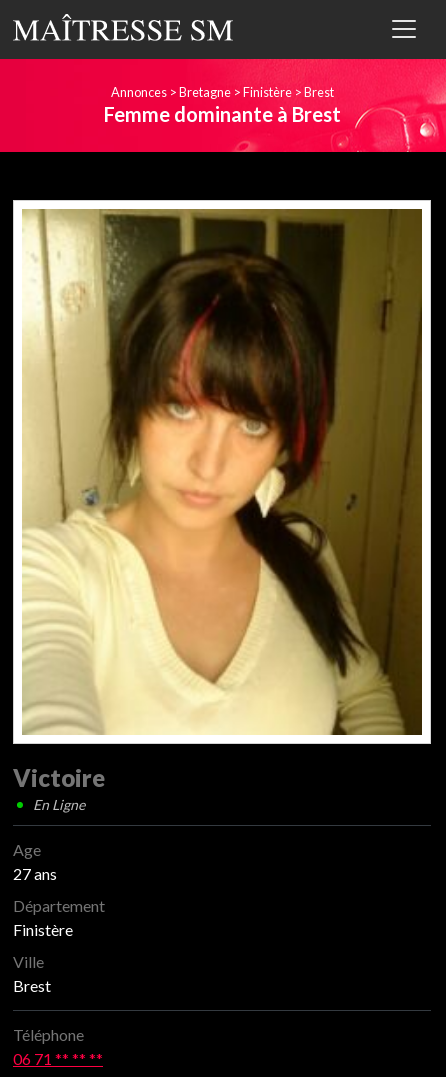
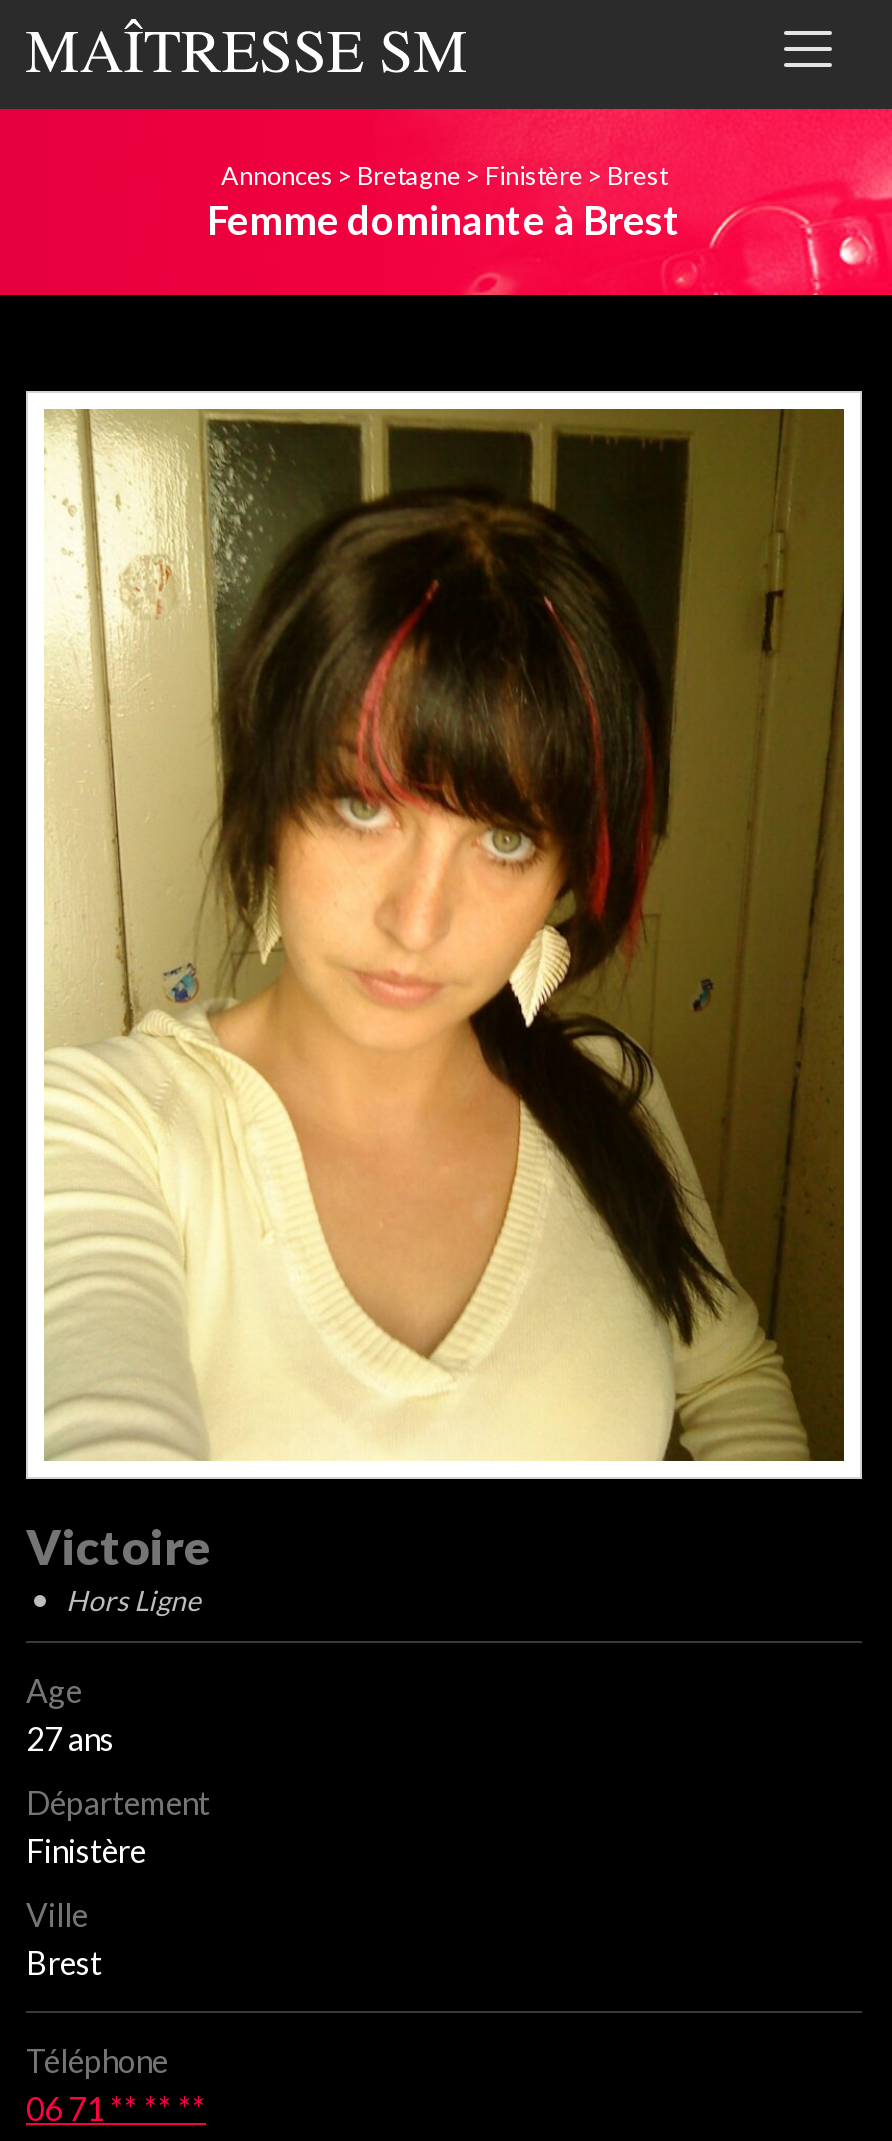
[33,796,85,813] En Ligne -> [66,1583,200,1617] Hors Ligne

